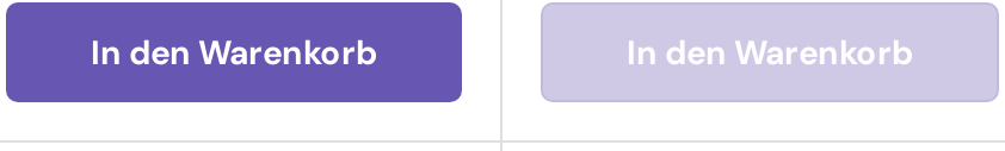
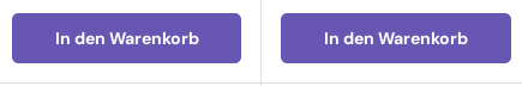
[627,32,913,74] In den Warenkorb -> none
none -> [324,28,468,49] In den Warenkorb

